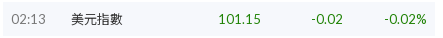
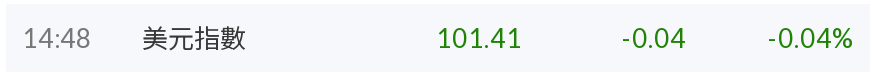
[11,11,123,27] 02:13 美元指數 -> [22,22,246,54] 14:48 美元指數
[218,11,261,27] 101.15 -> [436,22,522,54] 101.41
[311,11,343,27] -0.02 -> [622,22,686,54] -0.04
[384,11,427,27] -0.02% -> [768,22,854,54] -0.04%

